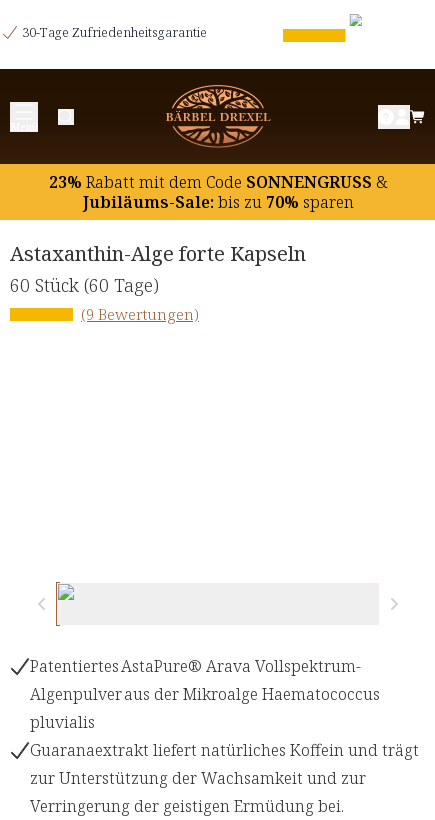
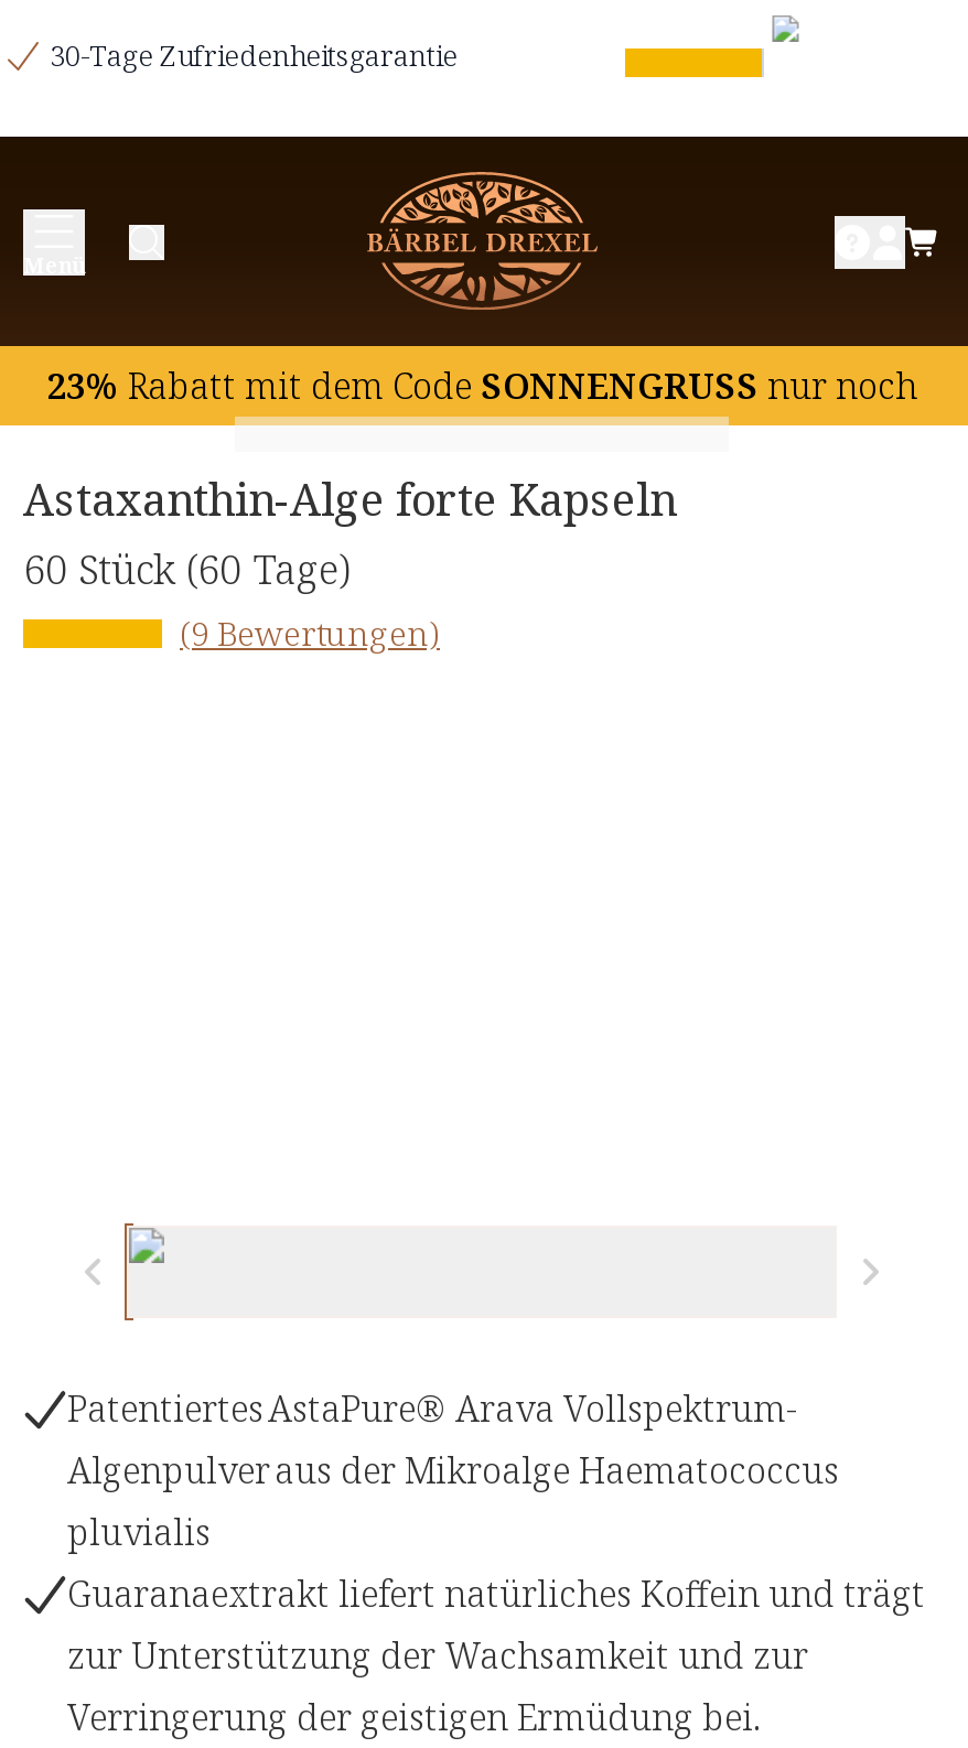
[48,171,387,213] 23% Rabatt mit dem Code SONNENGRUSS & | Jubiläums-Sale: bis zu 70% sparen -> [46,362,917,411] 23% Rabatt mit dem Code SONNENGRUSS nur noch

